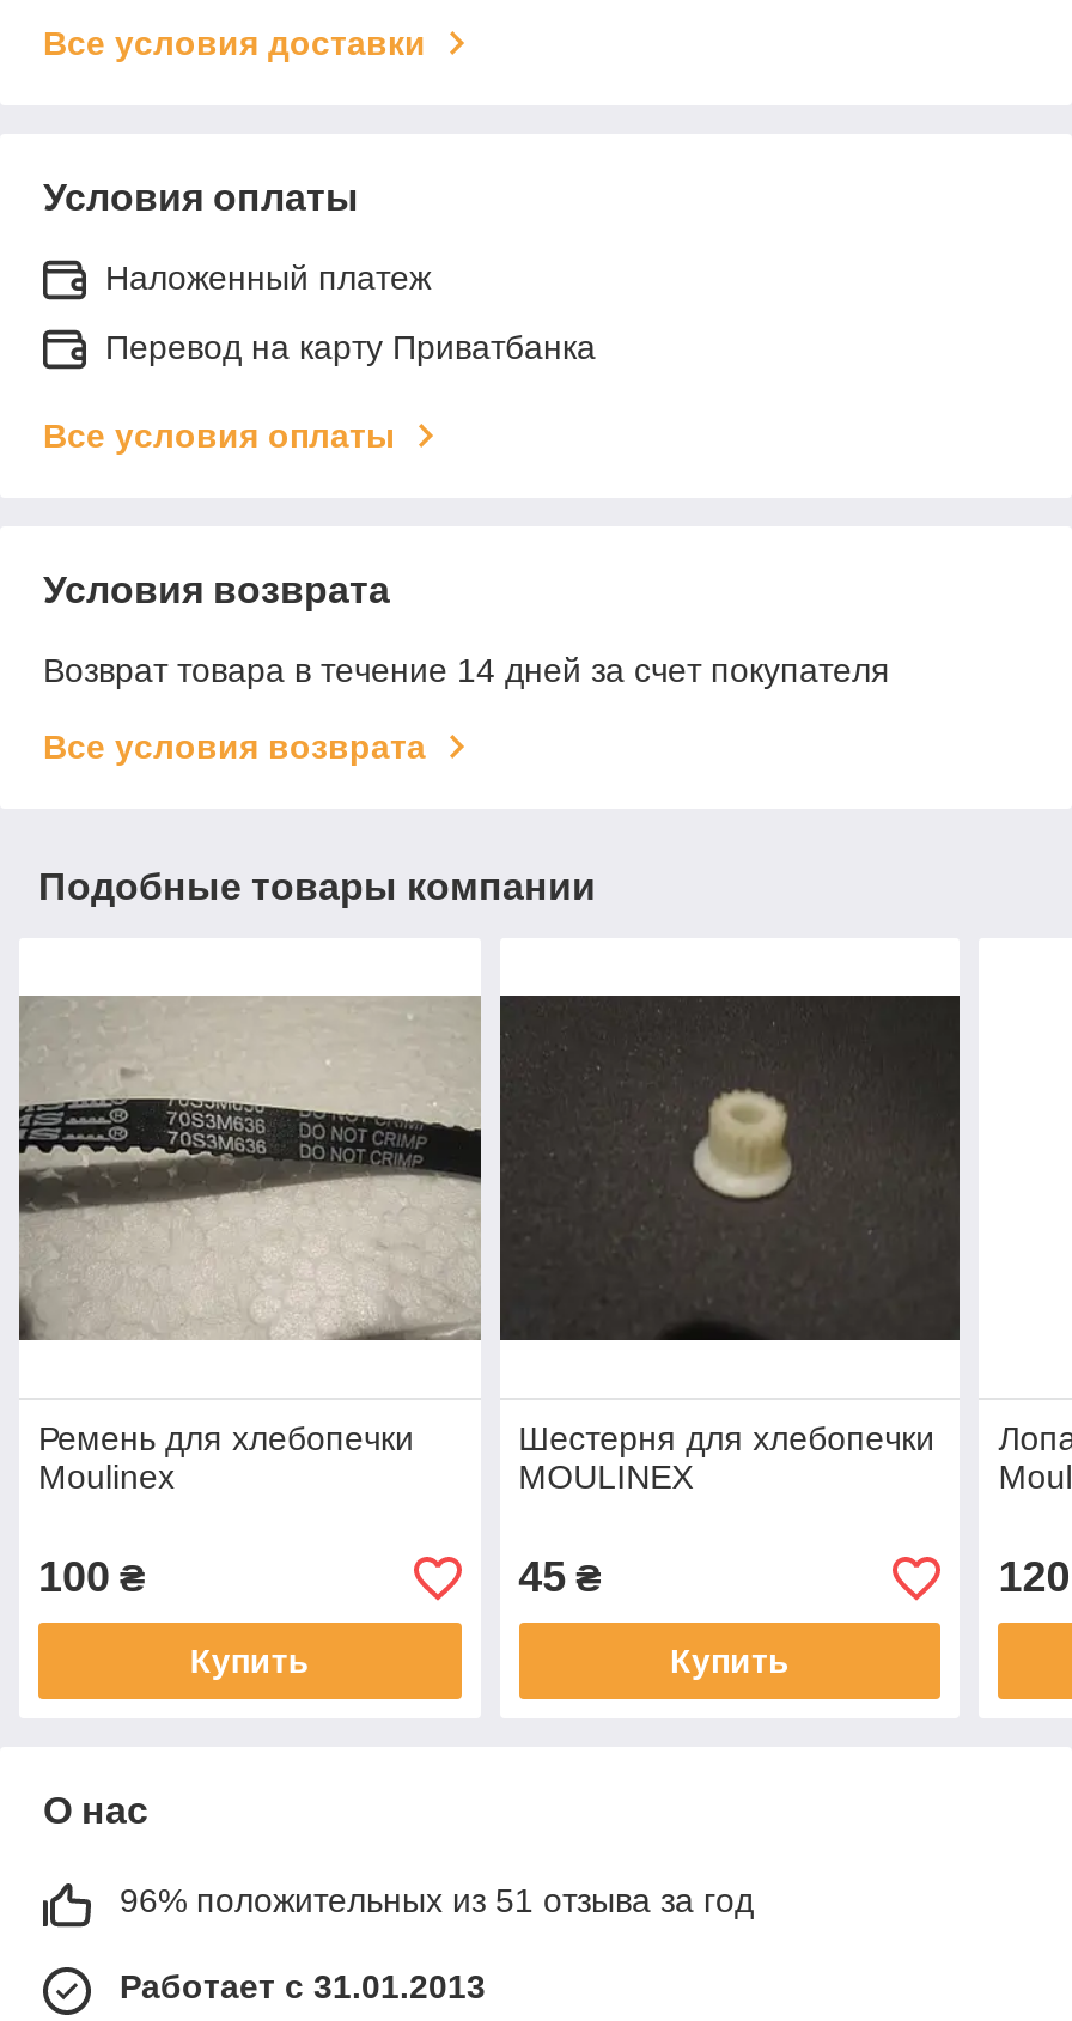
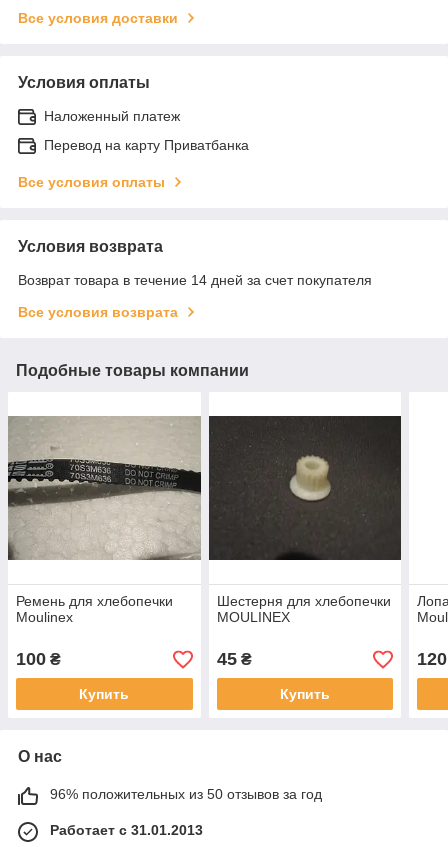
[120,1882,754,1920] 96% положительных из 51 отзыва за год -> [50,786,322,802] 96% положительных из 50 отзывов за год

